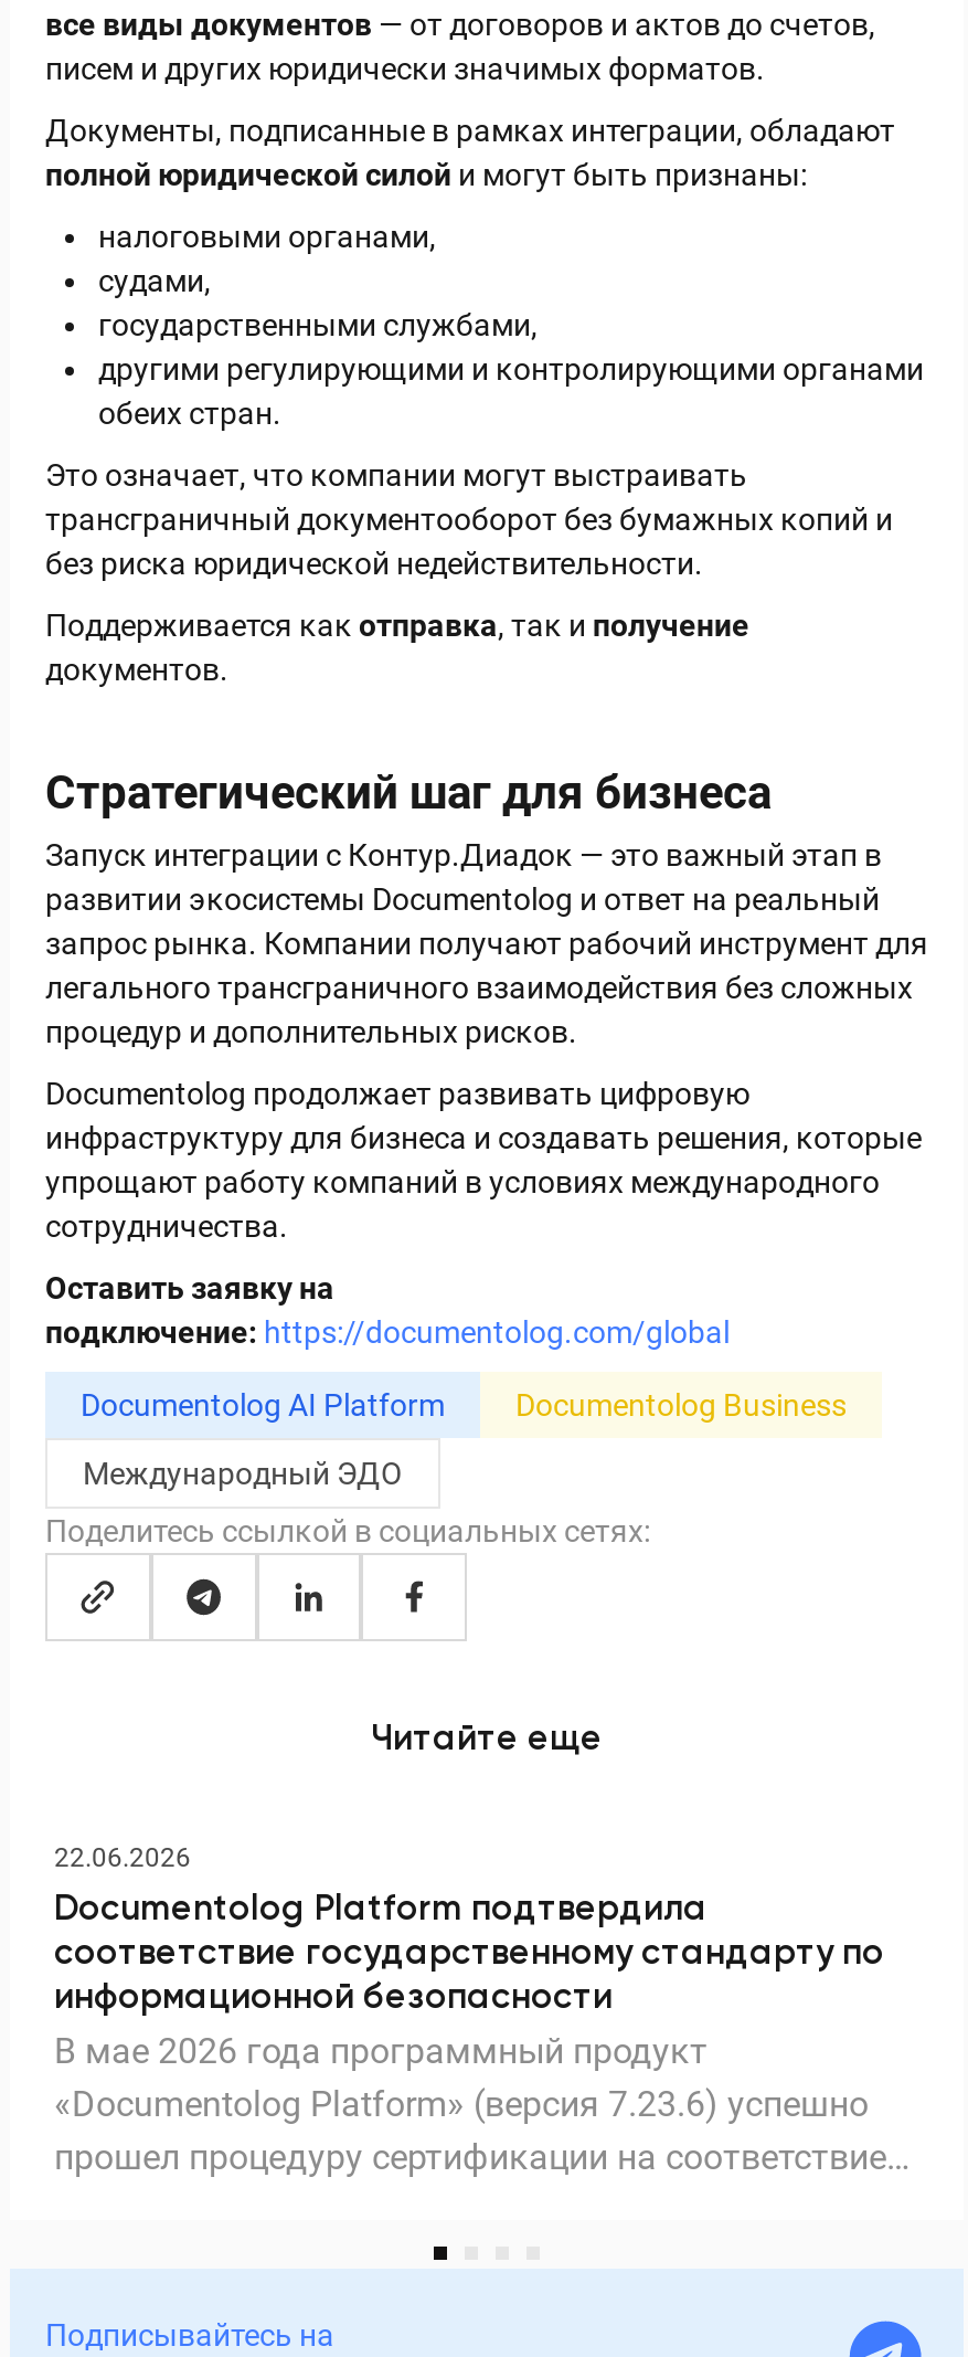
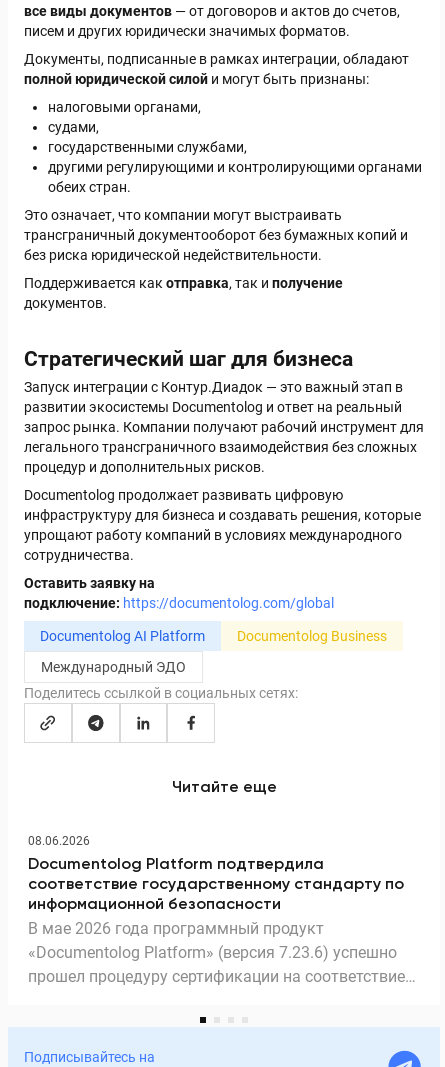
[54,1842,191,1873] 22.06.2026 -> [28,834,90,848] 08.06.2026

